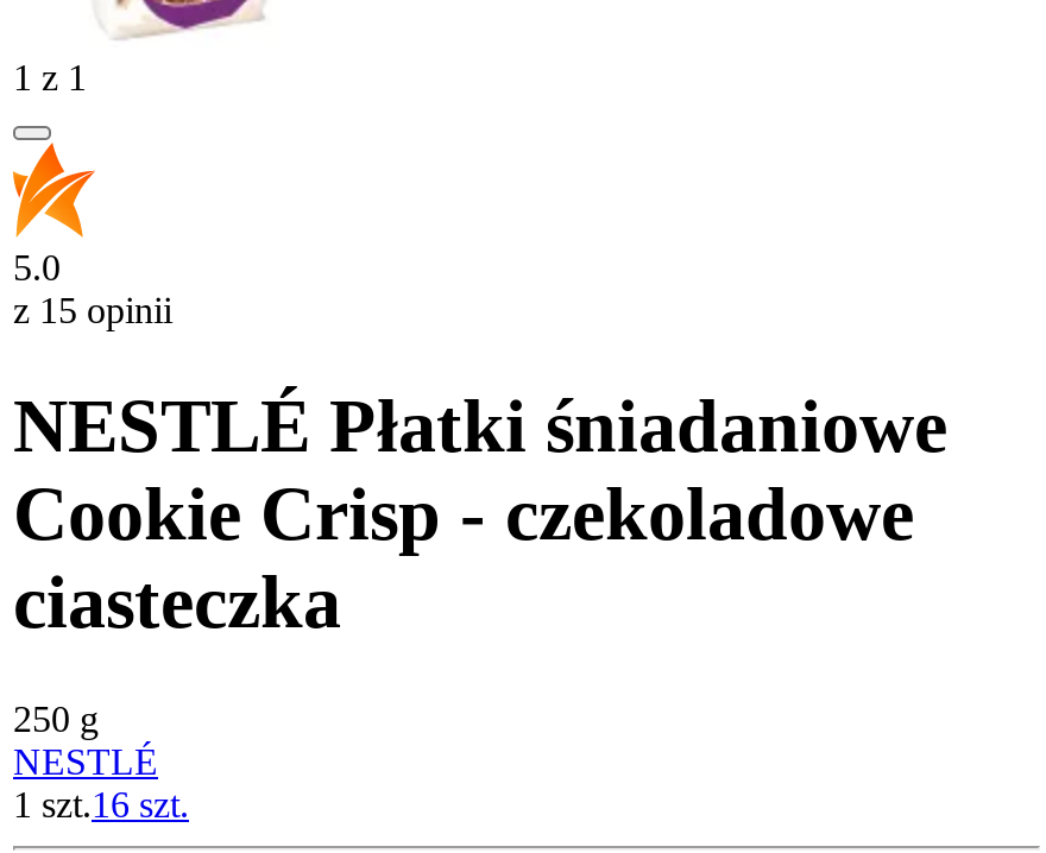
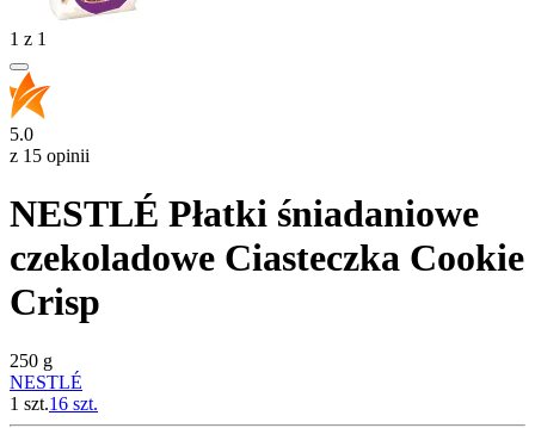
[13,471,914,645] Cookie Crisp - czekoladowe | ciasteczka -> [10,237,524,324] czekoladowe Ciasteczka Cookie | Crisp

